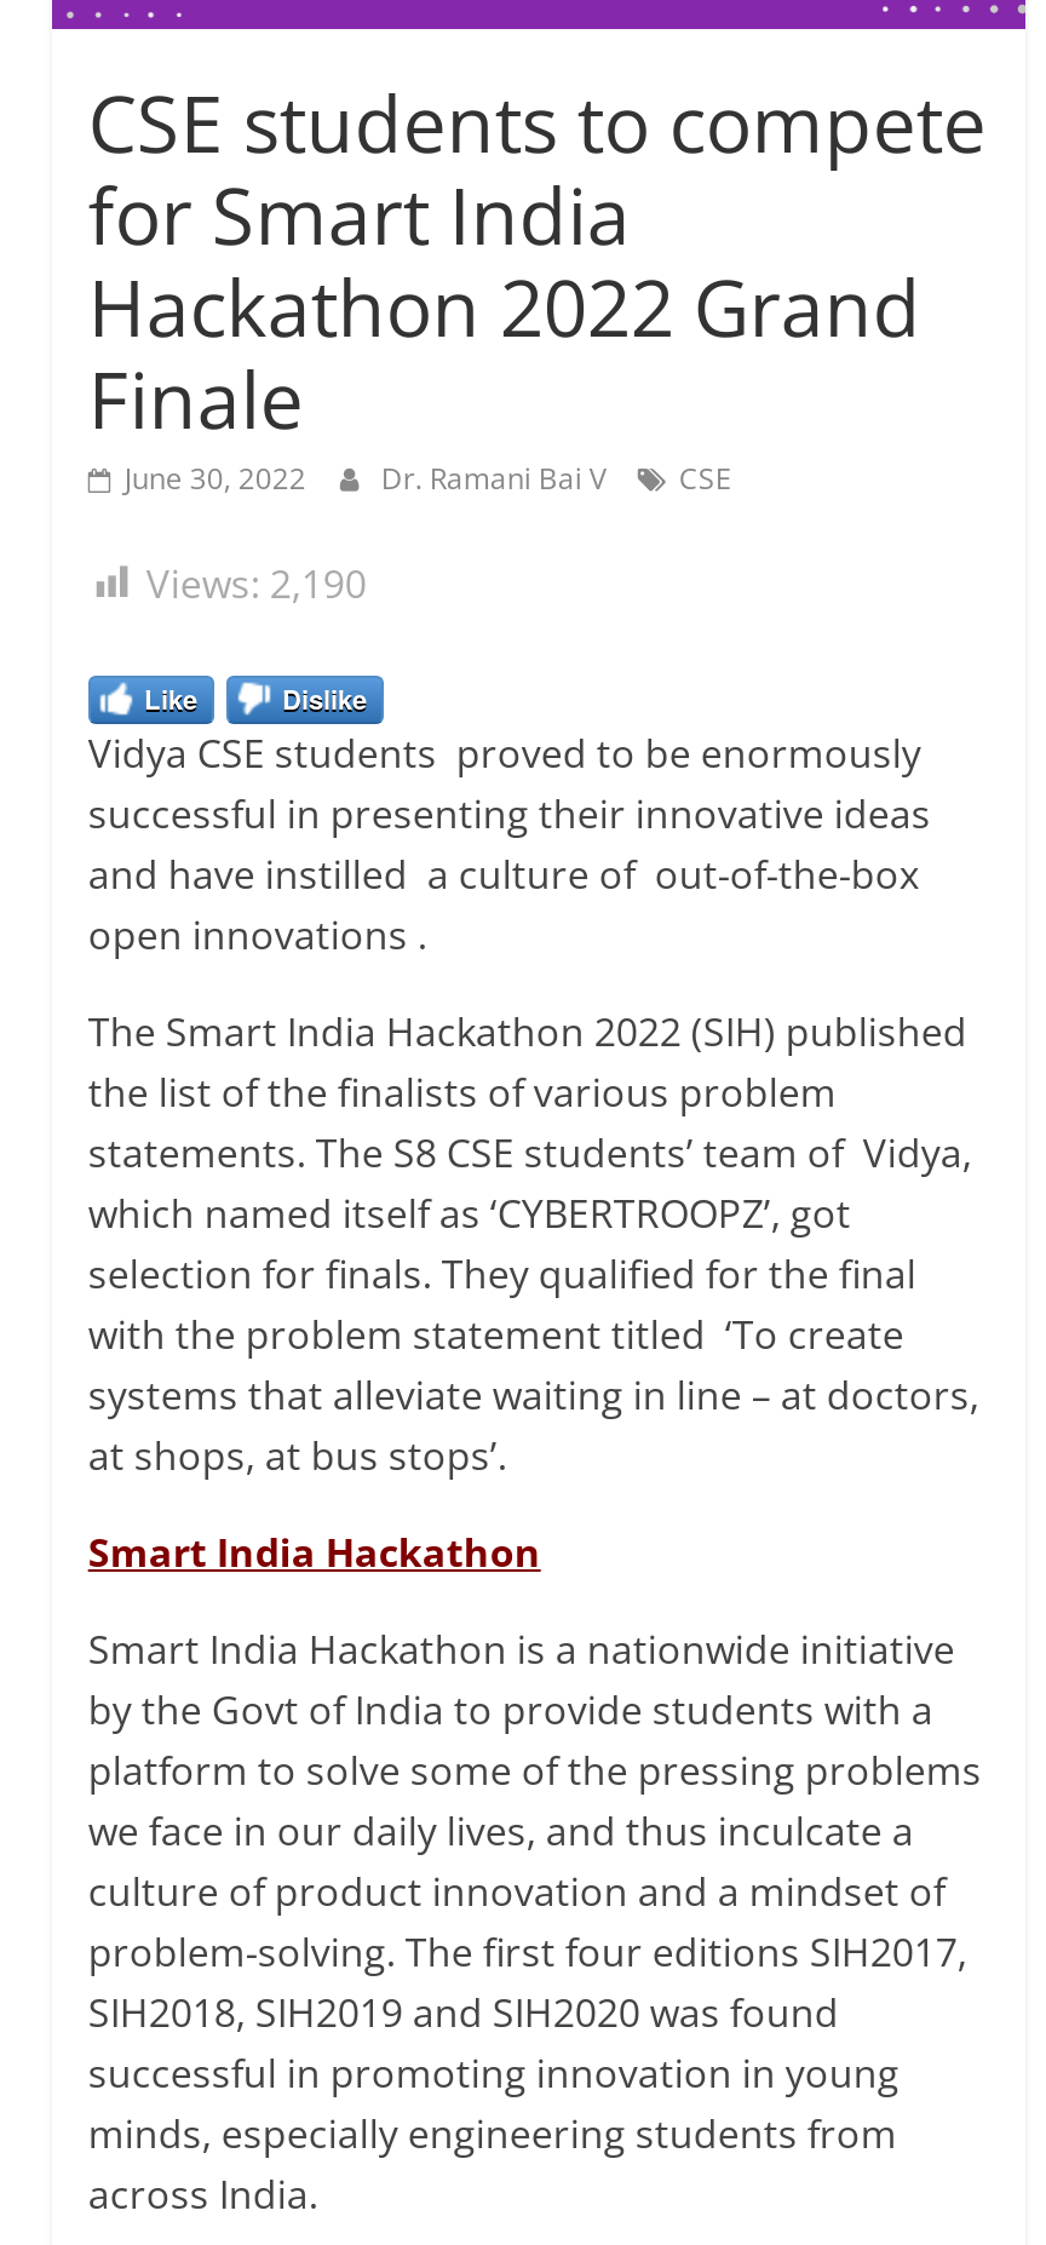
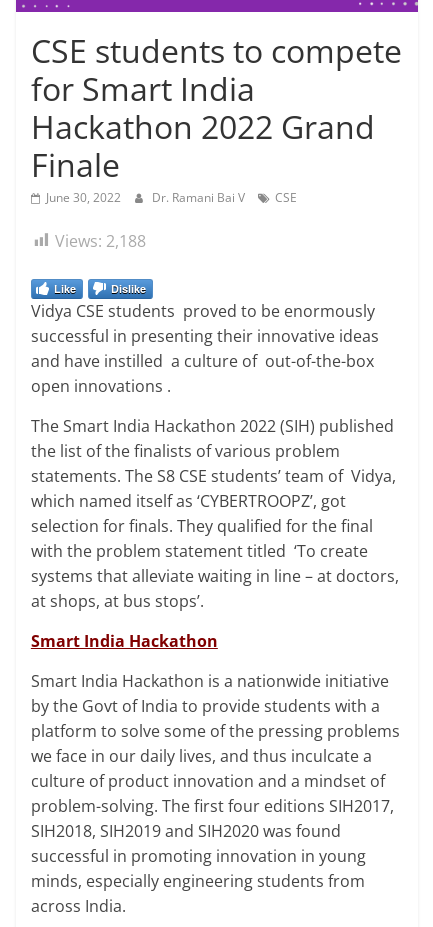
[146,556,366,610] Views: 2,190 -> [55,230,146,252] Views: 2,188

